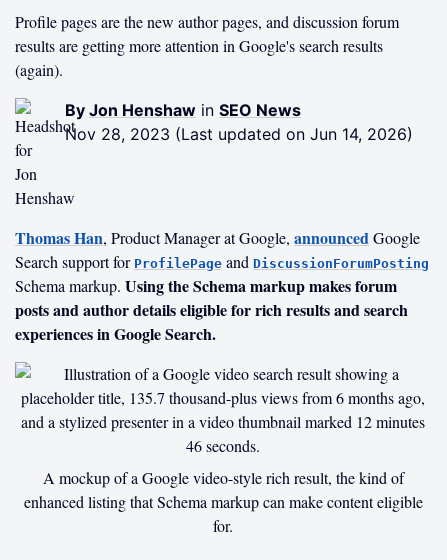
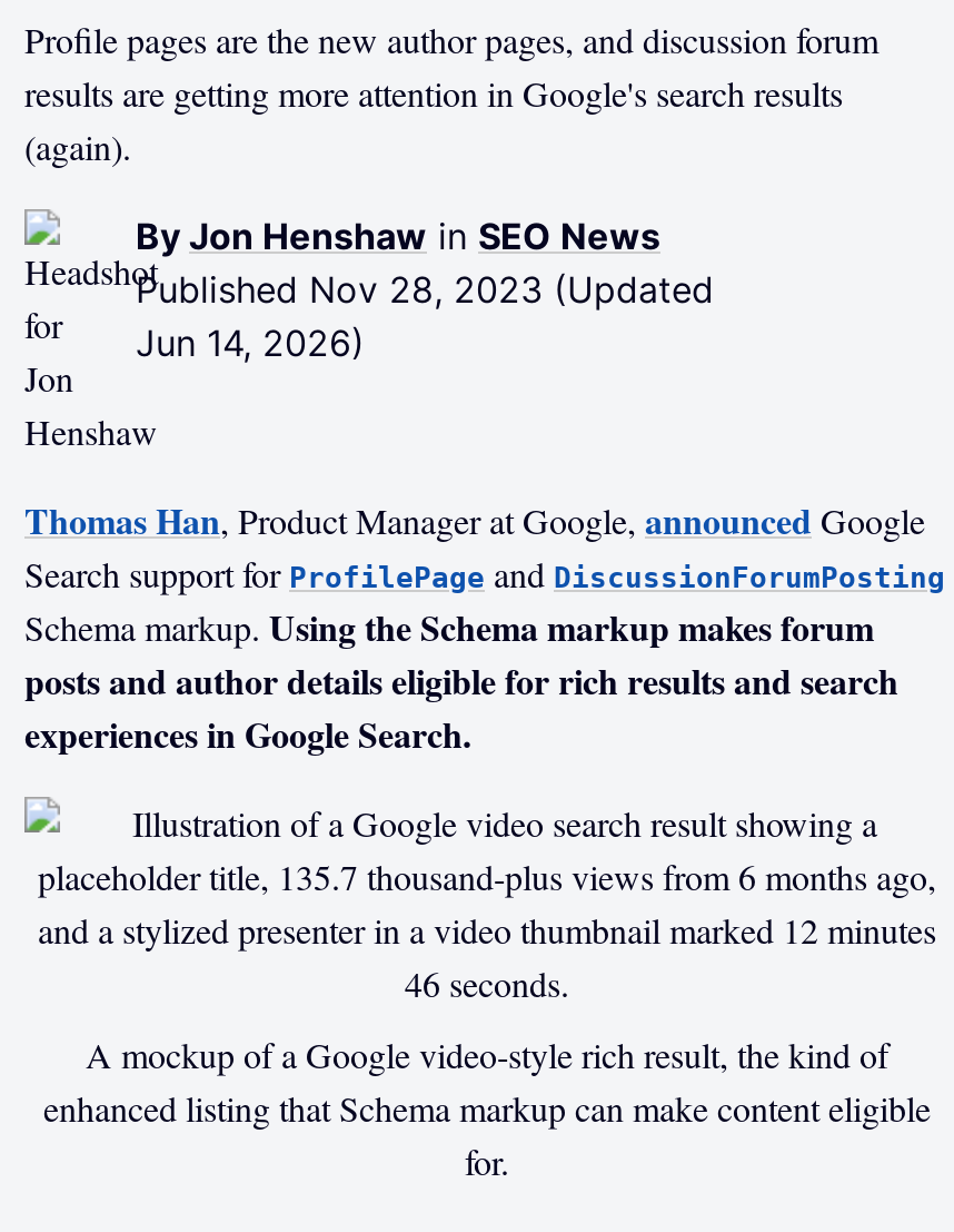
[65,124,413,144] Nov 28, 2023 (Last updated on Jun 14, 2026) -> [136,267,714,365] Published Nov 28, 2023 (Updated | Jun 14, 2026)

